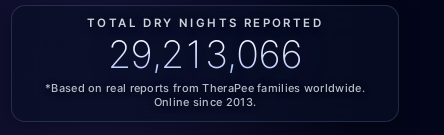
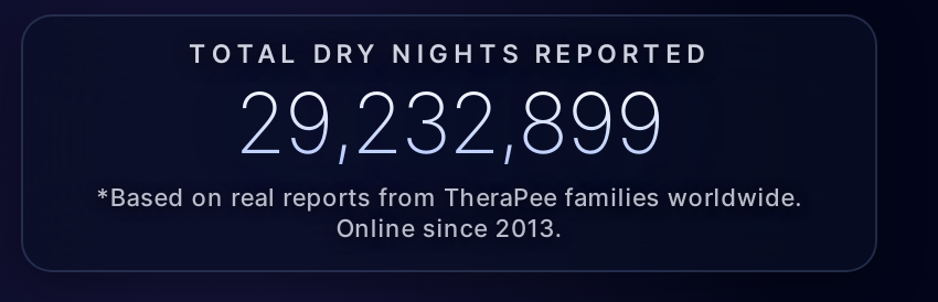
[108,31,302,77] 29,213,066 -> [235,73,663,174] 29,232,899

